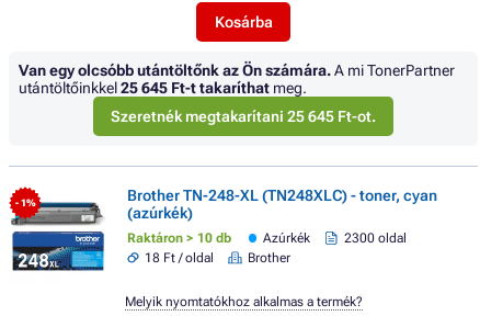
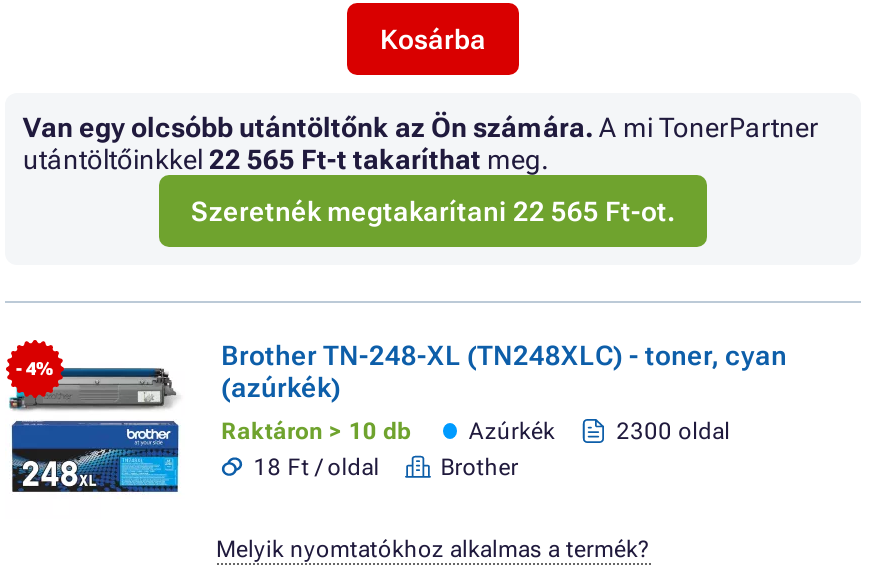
[19,79,307,97] utántöltőinkkel 25 645 Ft-t takaríthat meg. -> [23,142,549,174] utántöltőinkkel 22 565 Ft-t takaríthat meg.
[111,108,376,125] Szeretnék megtakarítani 25 645 Ft-ot. -> [191,194,675,226] Szeretnék megtakarítani 22 565 Ft-ot.
[15,198,36,209] - 1% -> [16,358,54,378] - 4%

